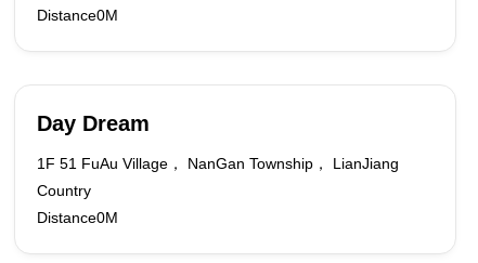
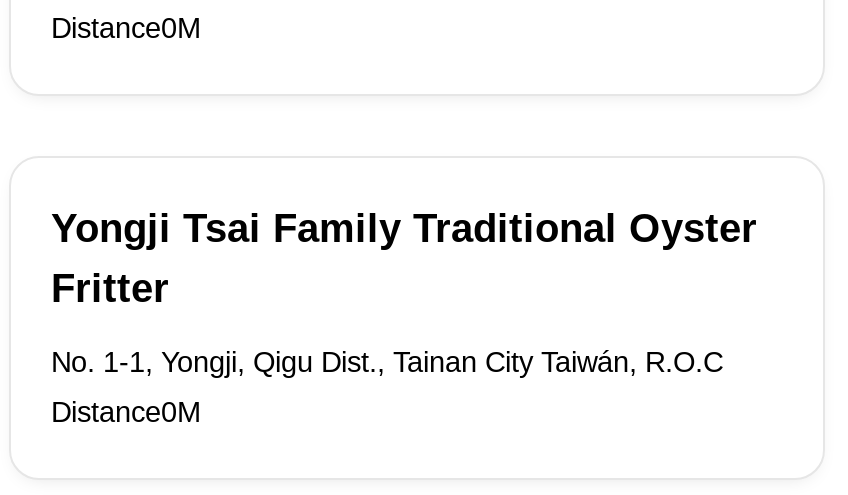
[37,111,399,199] Day Dream | 1F 51 FuAu Village， NanGan Township， LianJiang | Country -> [51,206,757,378] Yongji Tsai Family Traditional Oyster | Fritter | No. 1-1, Yongji, Qigu Dist., Tainan City Taiwán, R.O.C

